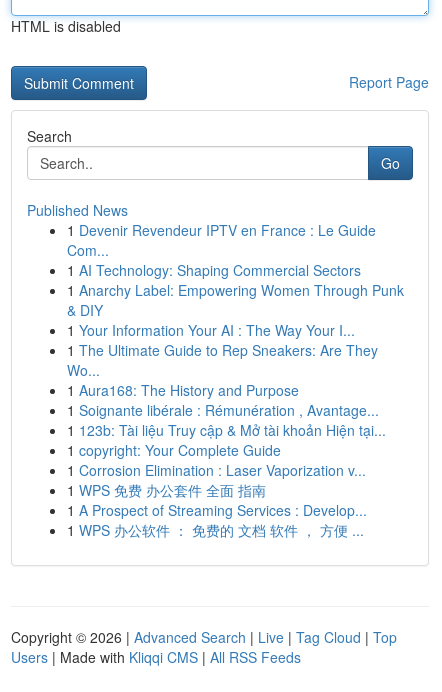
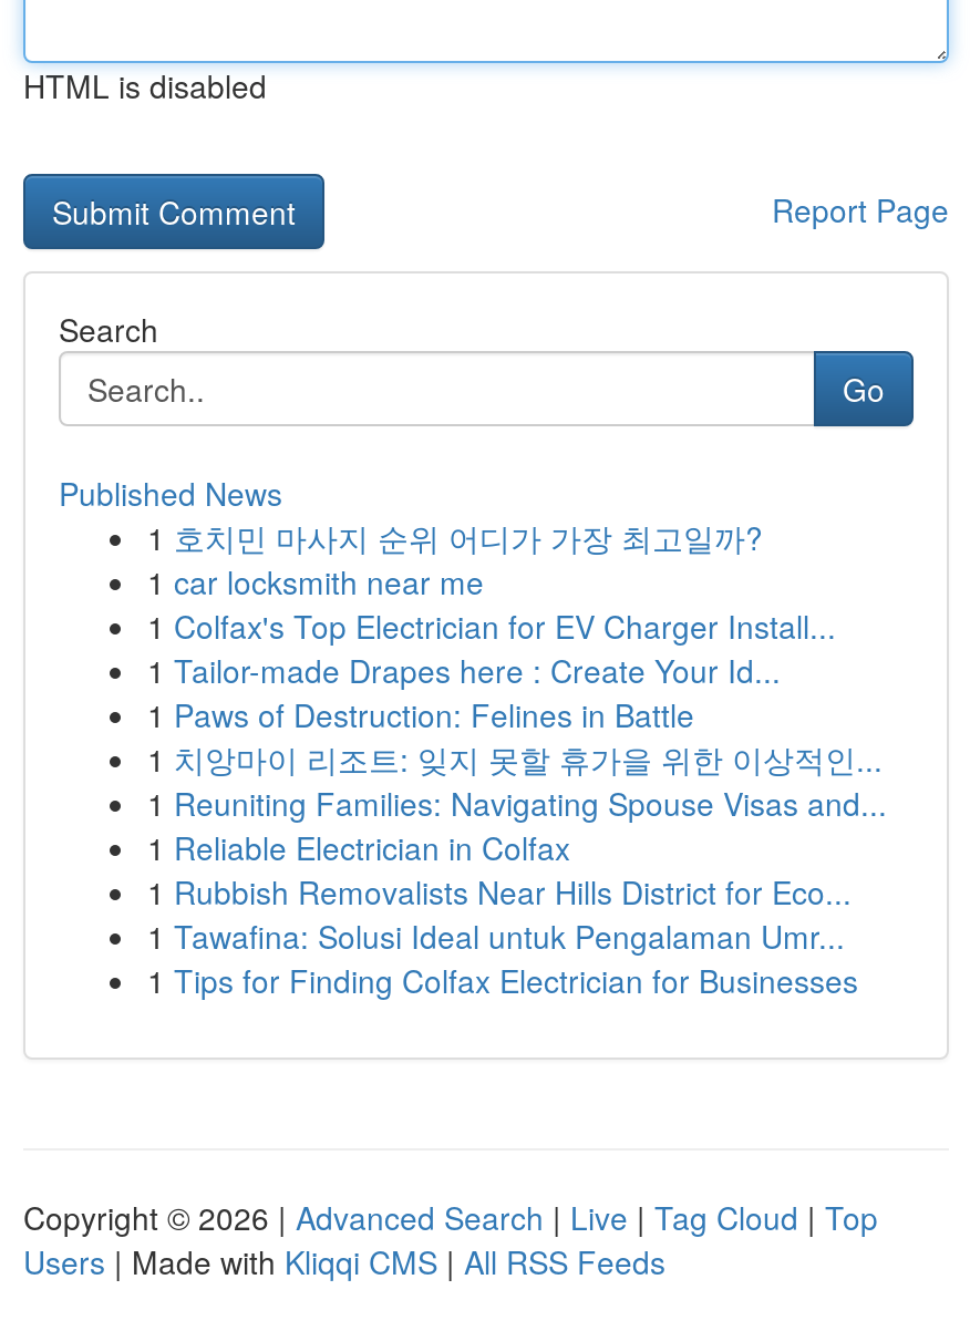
[67,220,404,540] 1 Devenir Revendeur IPTV en France : Le Guide | Com... | 1 AI Technology: Shaping Commercial Sectors | 1 Anarchy Label: Empowering Women Through Punk | & DIY | 1 Your Information Your AI : The Way Your I... | 1 The Ultimate Guide to Rep Sneakers: Are They | Wo... | 1 Aura168: The History and Purpose | 1 Soignante libérale : Rémunération , Avantage... | 1 123b: Tài liệu Truy cập & Mở tài khoản Hiện tại... | 1 copyright: Your Complete Guide | 1 Corrosion Elimination : Laser Vaporization v... | 1 WPS 免费 办公套件 全面 指南 | 1 A Prospect of Streaming Services : Develop... | 1 WPS 办公软件 ： 免费的 文档 软件 ， 方便 ... -> [147,515,887,1002] 1 호치민 마사지 순위 어디가 가장 최고일까? | 1 car locksmith near me | 1 Colfax's Top Electrician for EV Charger Install... | 1 Tailor-made Drapes here : Create Your Id... | 1 Paws of Destruction: Felines in Battle | 1 치앙마이 리조트: 잊지 못할 휴가을 위한 이상적인... | 1 Reuniting Families: Navigating Spouse Visas and... | 1 Reliable Electrician in Colfax | 1 Rubbish Removalists Near Hills District for Eco... | 1 Tawafina: Solusi Ideal untuk Pengalaman Umr... | 1 Tips for Finding Colfax Electrician for Businesses

